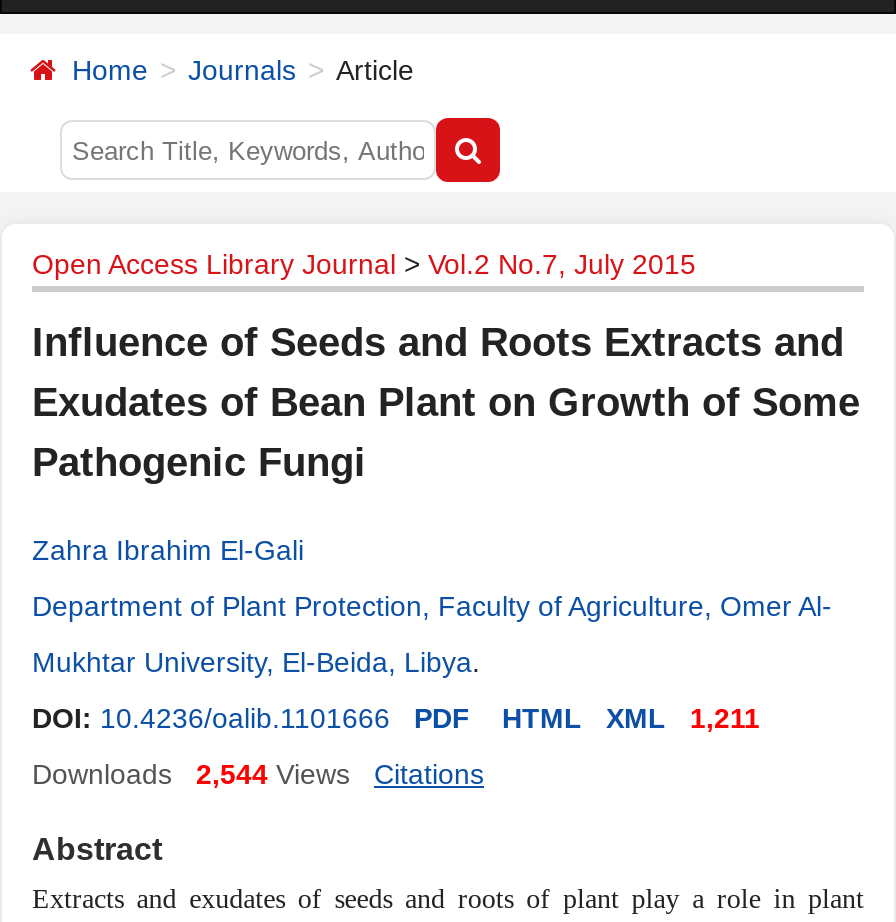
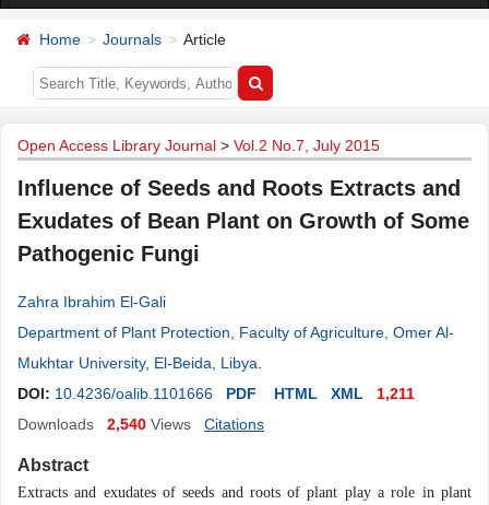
[32,758,350,790] Downloads 2,544 Views -> [17,415,191,433] Downloads 2,540 Views

